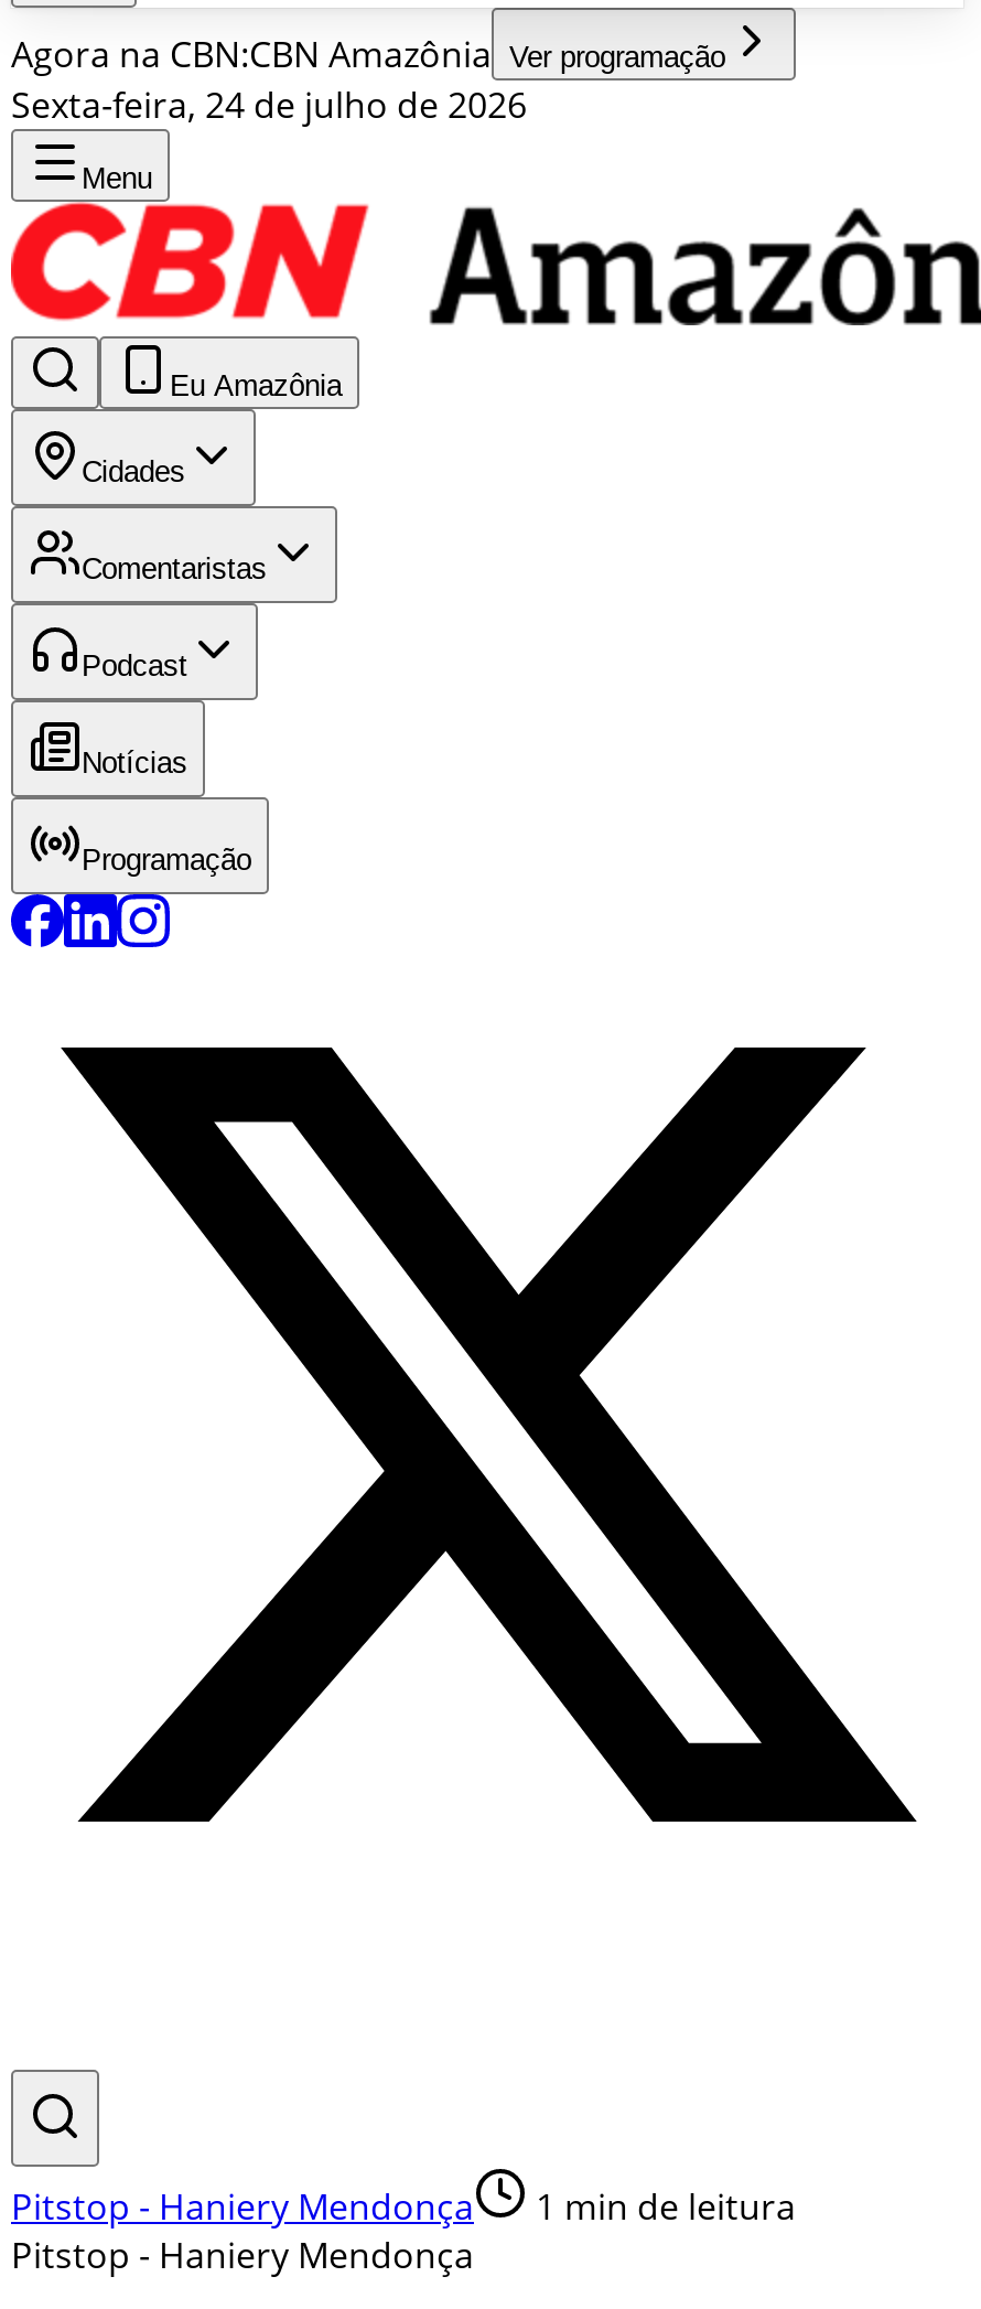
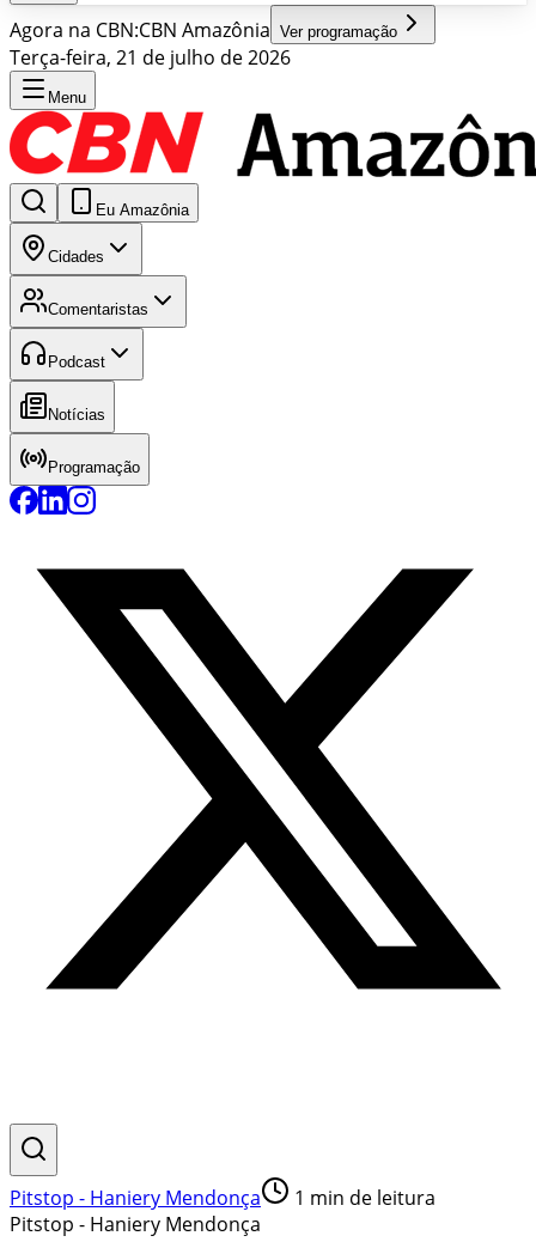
[11,80,527,129] Sexta-feira, 24 de julho de 2026 -> [10,44,291,71] Terça-feira, 21 de julho de 2026

